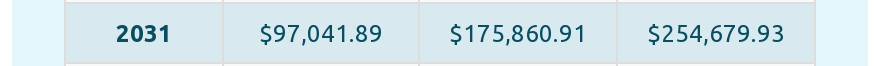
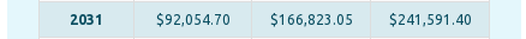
[259,20,383,46] $97,041.89 -> [156,12,230,27] $92,054.70
[449,20,587,46] $175,860.91 -> [270,12,352,27] $166,823.05
[647,20,785,46] $254,679.93 -> [388,12,471,27] $241,591.40

